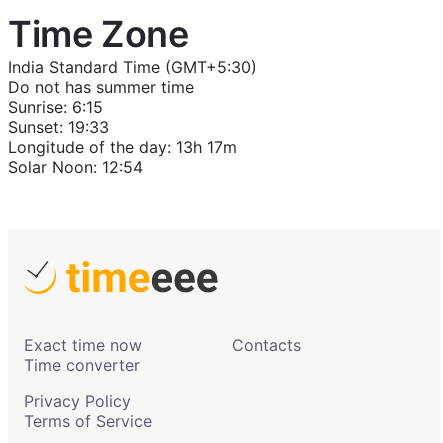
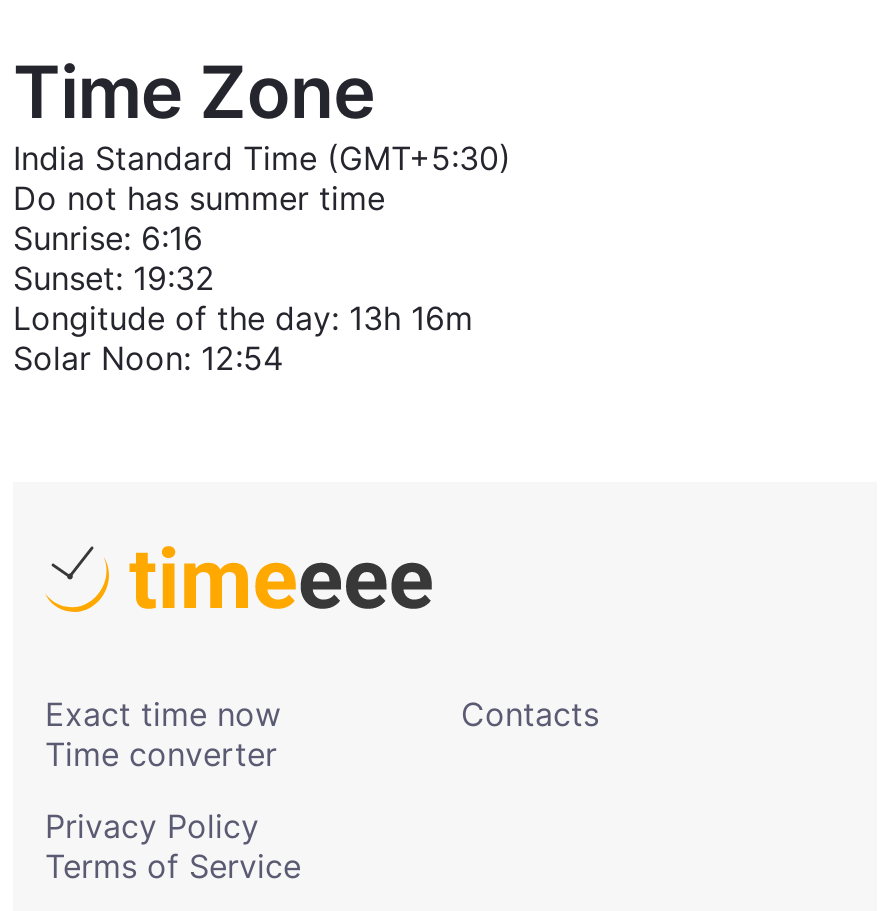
[8,97,103,117] Sunrise: 6:15 -> [13,218,203,258] Sunrise: 6:16
[8,117,109,137] Sunset: 19:33 -> [13,258,215,298] Sunset: 19:32
[8,137,237,157] Longitude of the day: 13h 17m -> [13,298,473,338] Longitude of the day: 13h 16m

